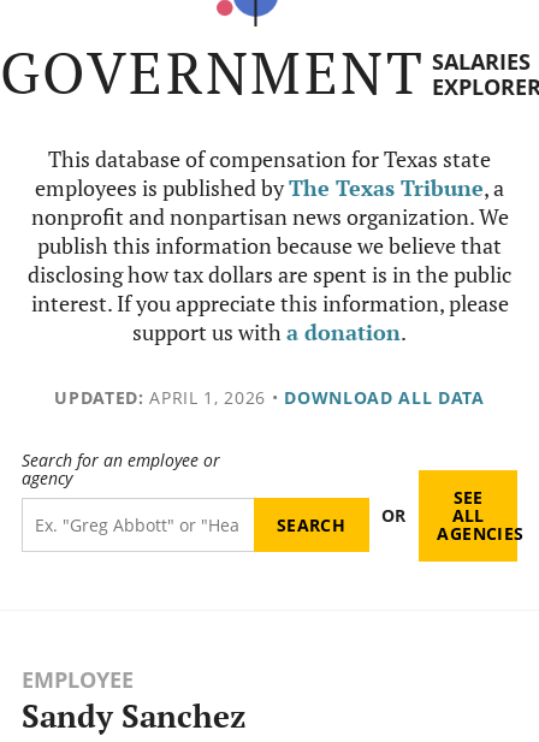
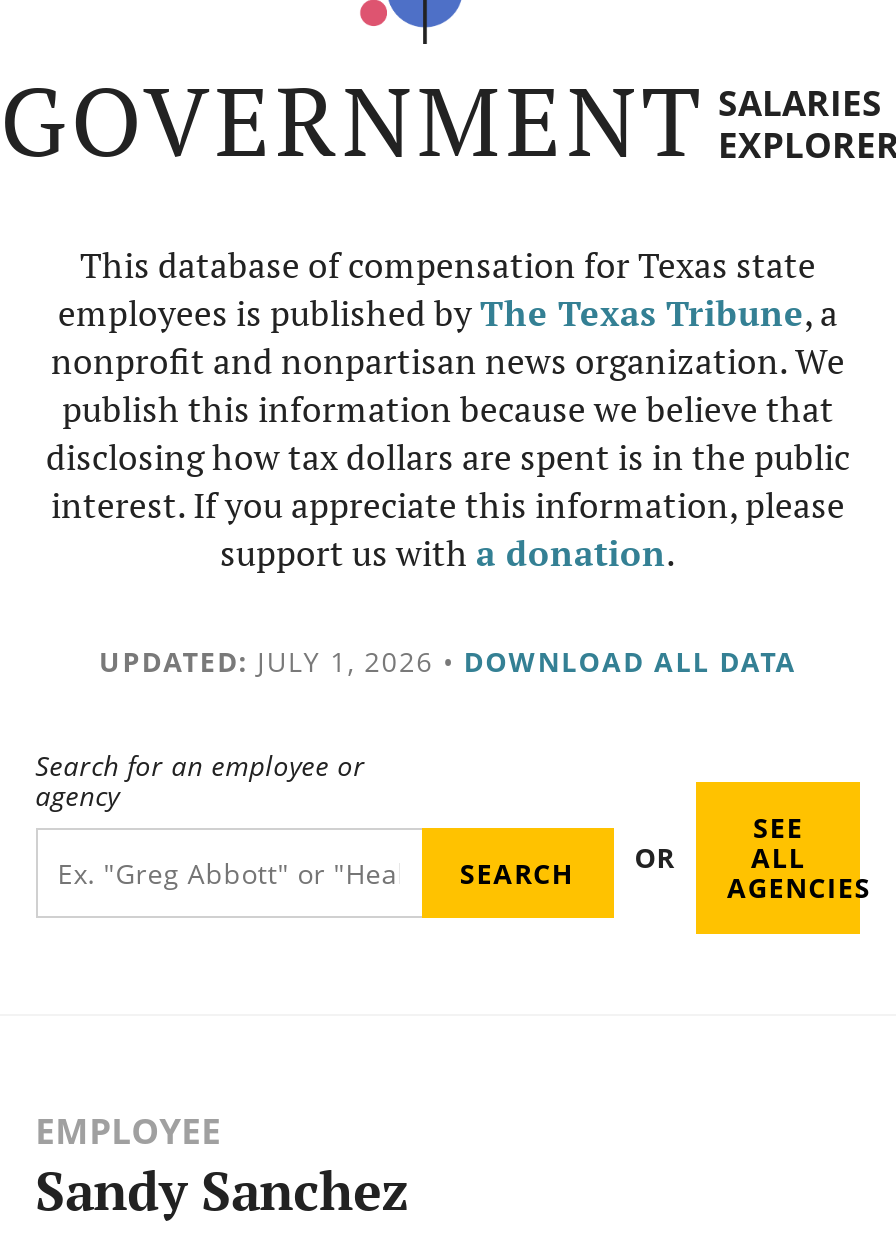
[54,386,485,409] UPDATED: APRIL 1, 2026 • DOWNLOAD ALL DATA -> [99,642,797,680] UPDATED: JULY 1, 2026 • DOWNLOAD ALL DATA

